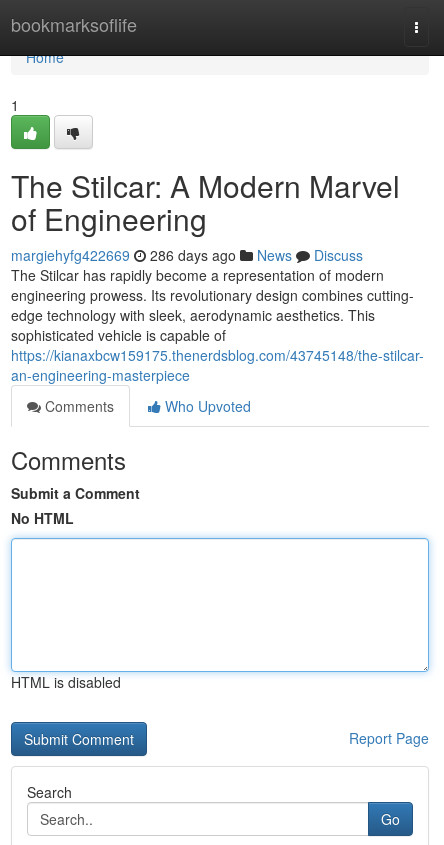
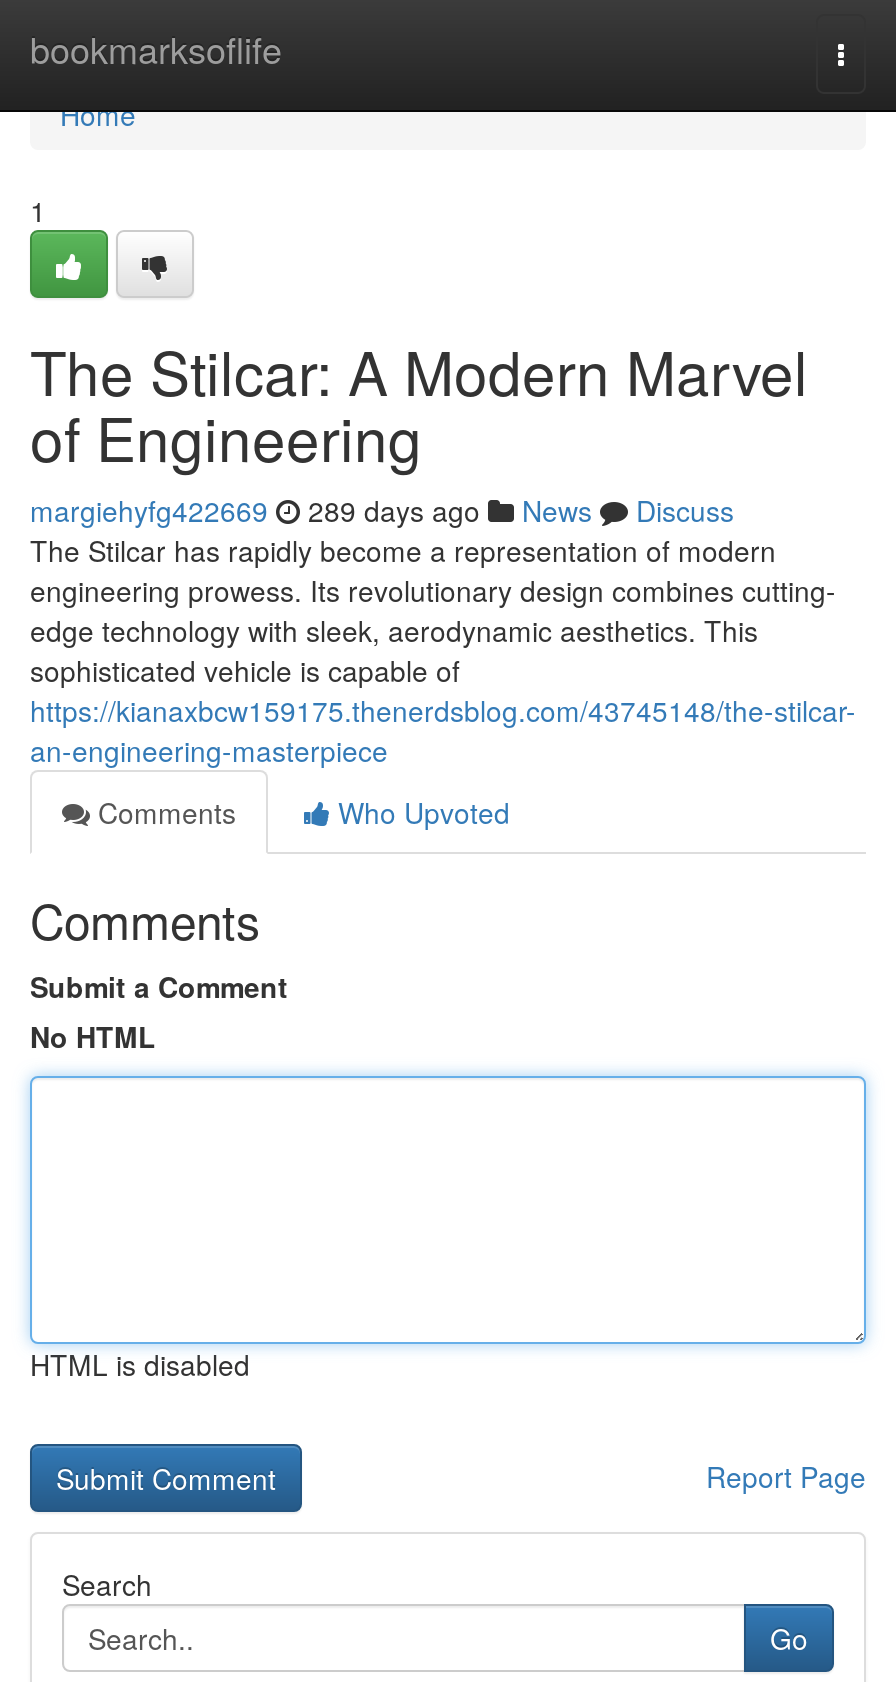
[11,245,363,265] margiehyfg422669 286 days ago News Discuss -> [30,490,734,530] margiehyfg422669 289 days ago News Discuss

